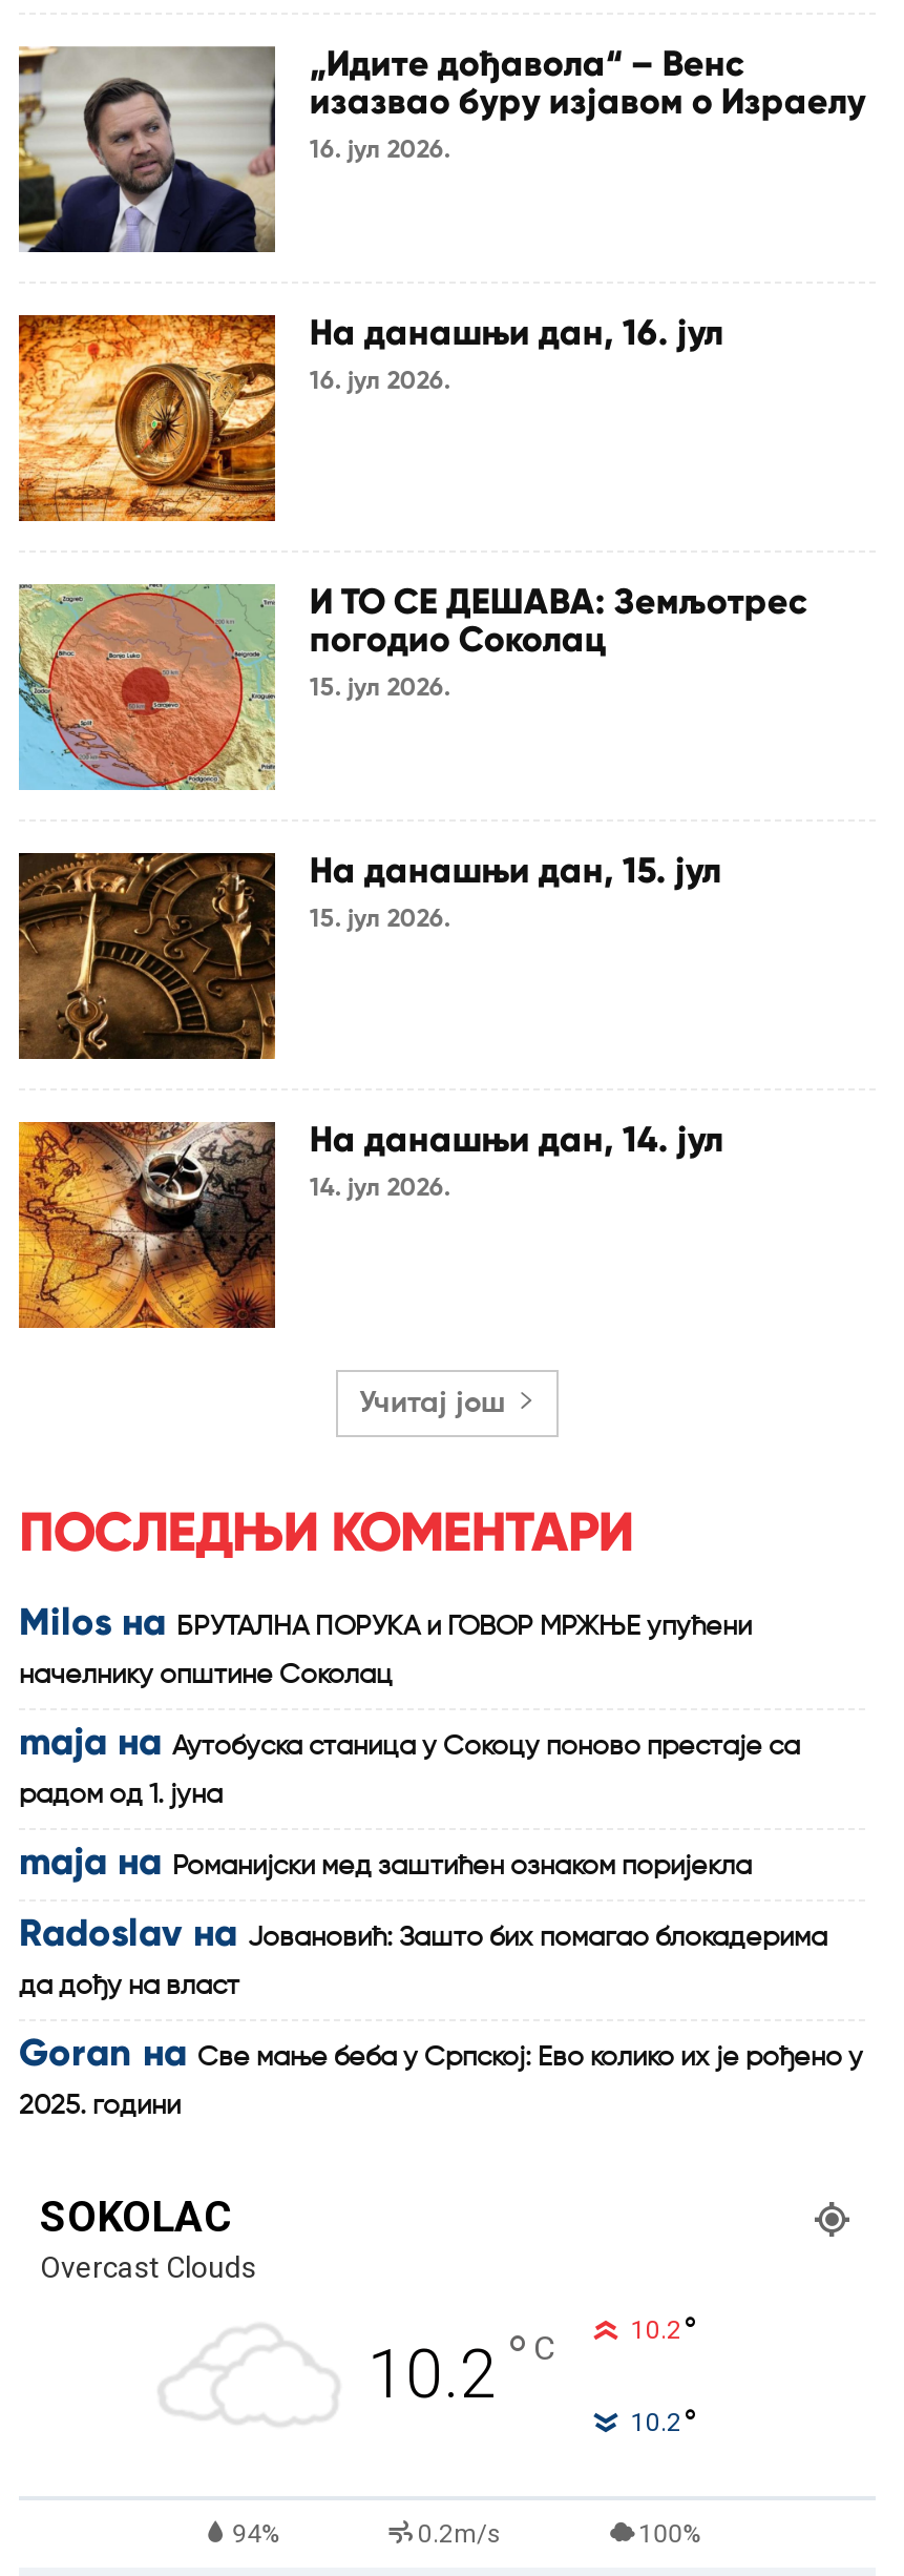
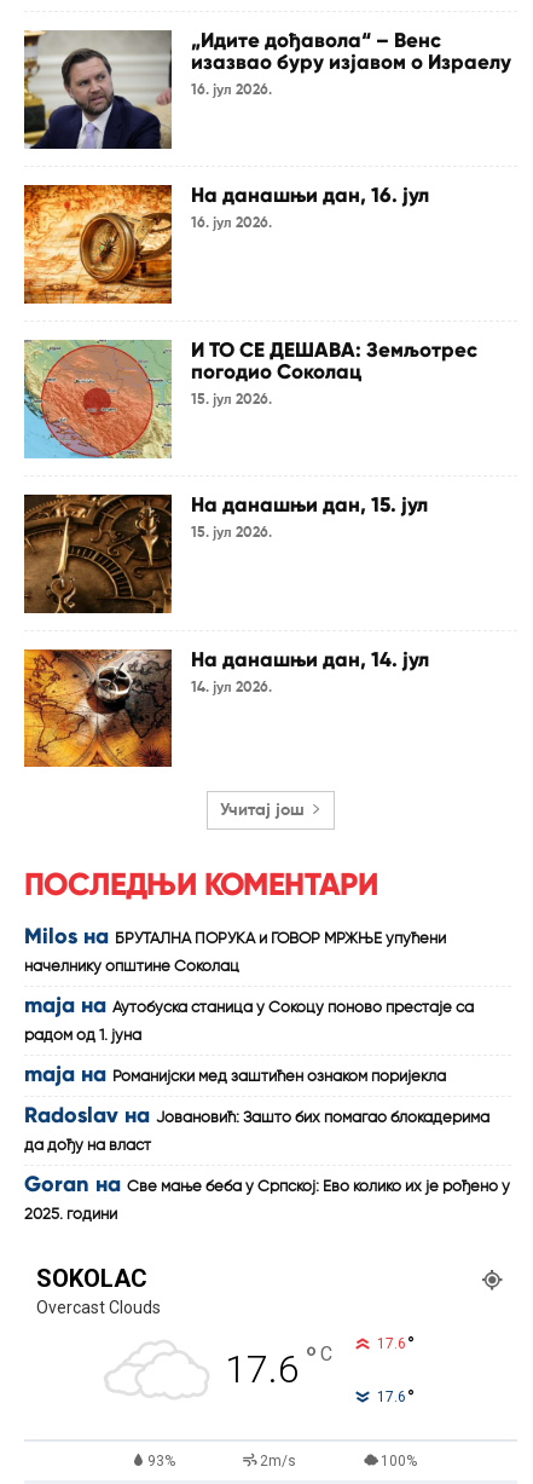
[367,2309,696,2414] 10.2 ° C | 10.2° -> [225,1332,414,1393] 17.6 ° C | 17.6°
[631,2402,696,2446] 10.2° -> [376,1385,414,1411] 17.6°
[232,2519,502,2549] 94% | 0.2m/s -> [147,1453,296,1470] 93% | 2m/s

